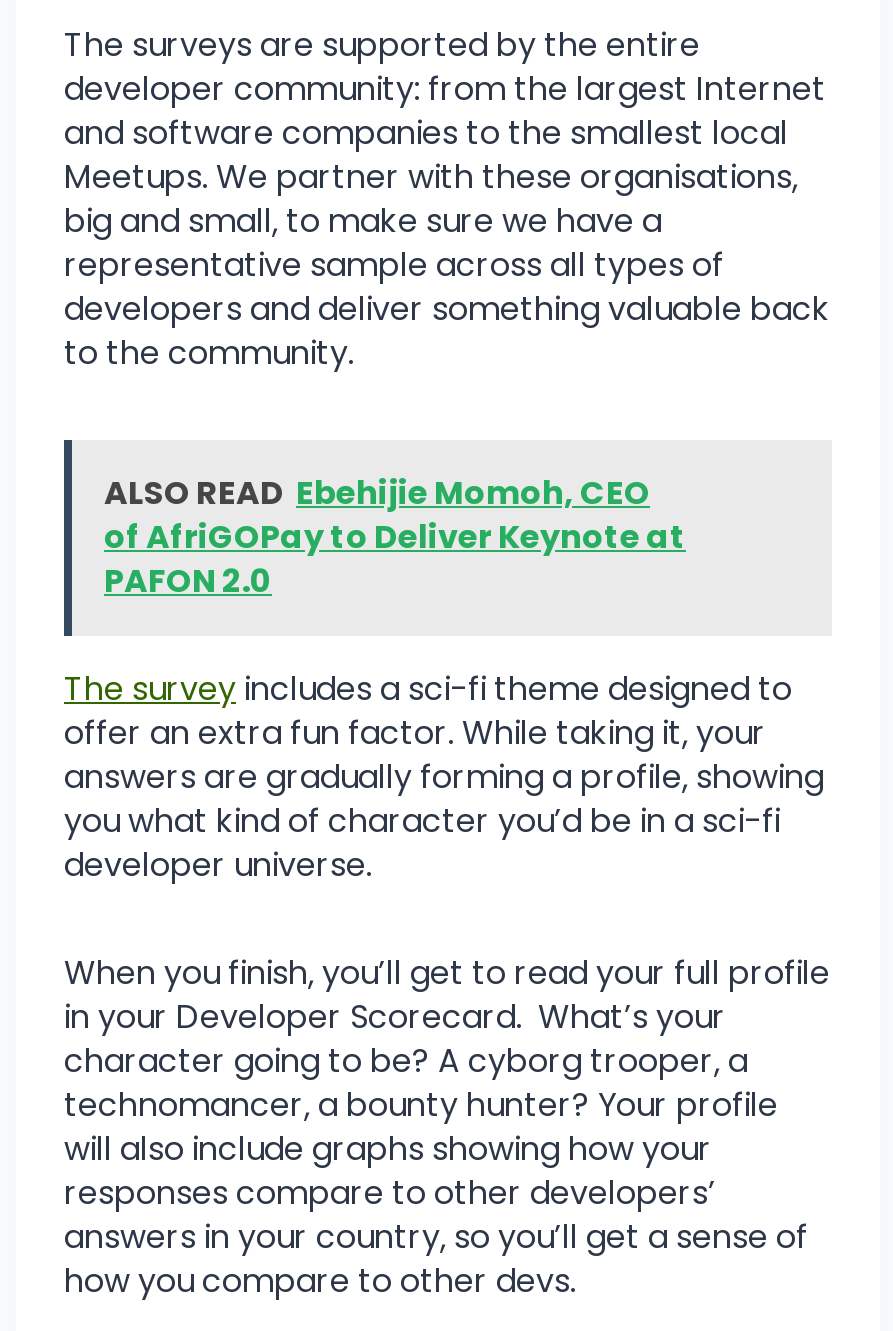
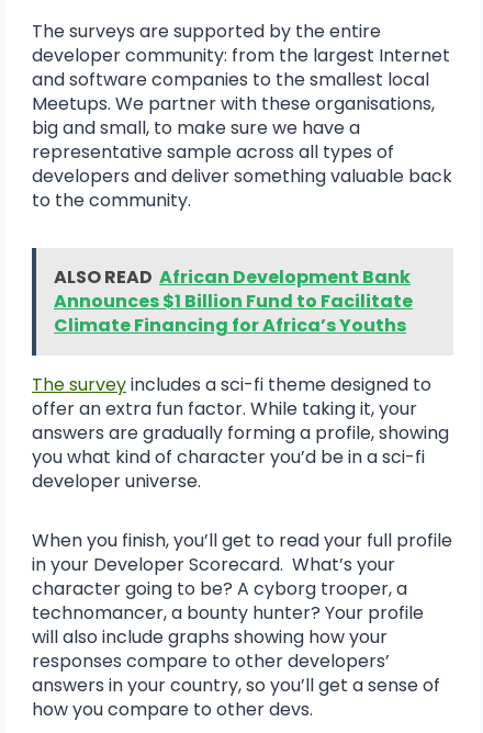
[104,471,686,605] ALSO READ Ebehijie Momoh, CEO | of AfriGOPay to Deliver Keynote at | PAFON 2.0 -> [54,264,413,338] ALSO READ African Development Bank | Announces $1 Billion Fund to Facilitate | Climate Financing for Africa’s Youths

